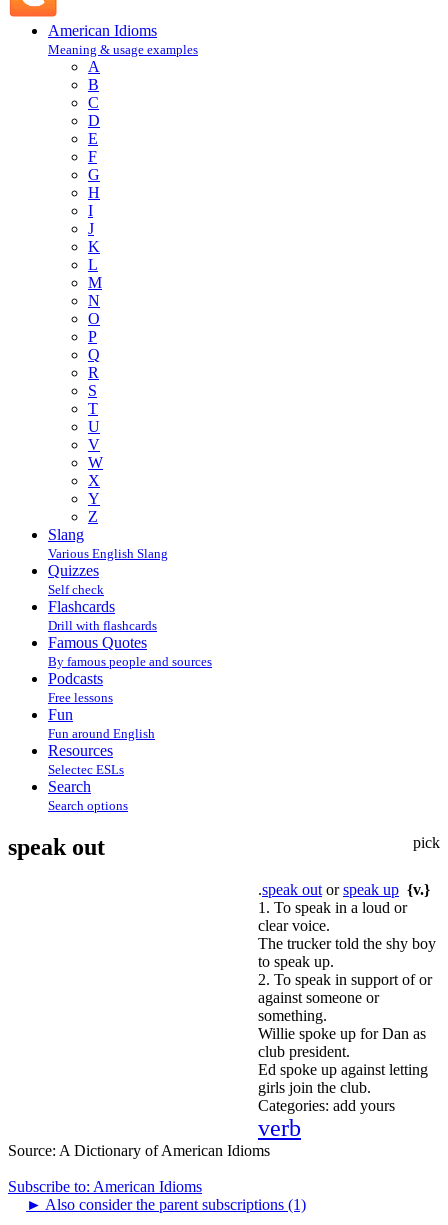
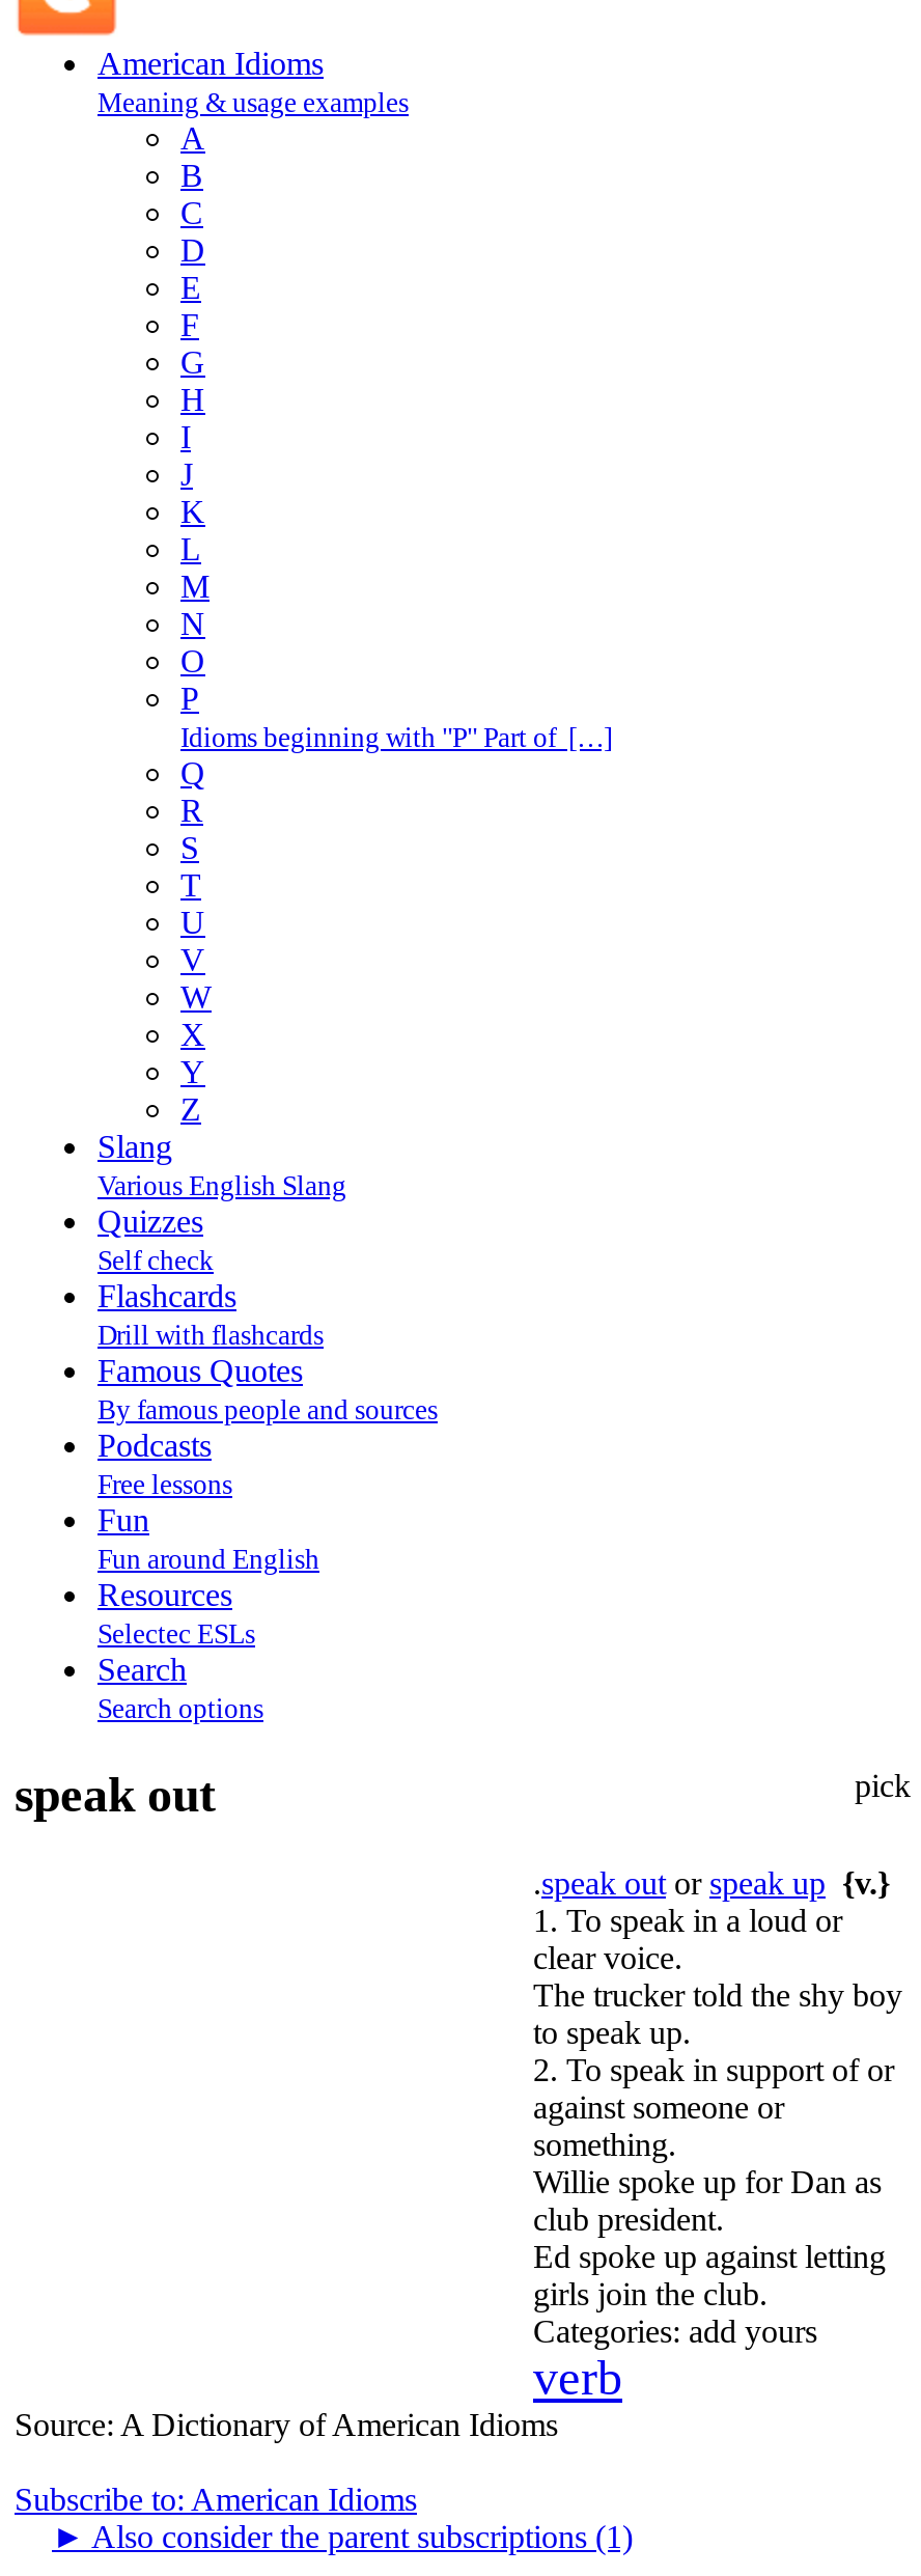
none -> [180,722,612,753] Idioms beginning with "P" Part of […]

